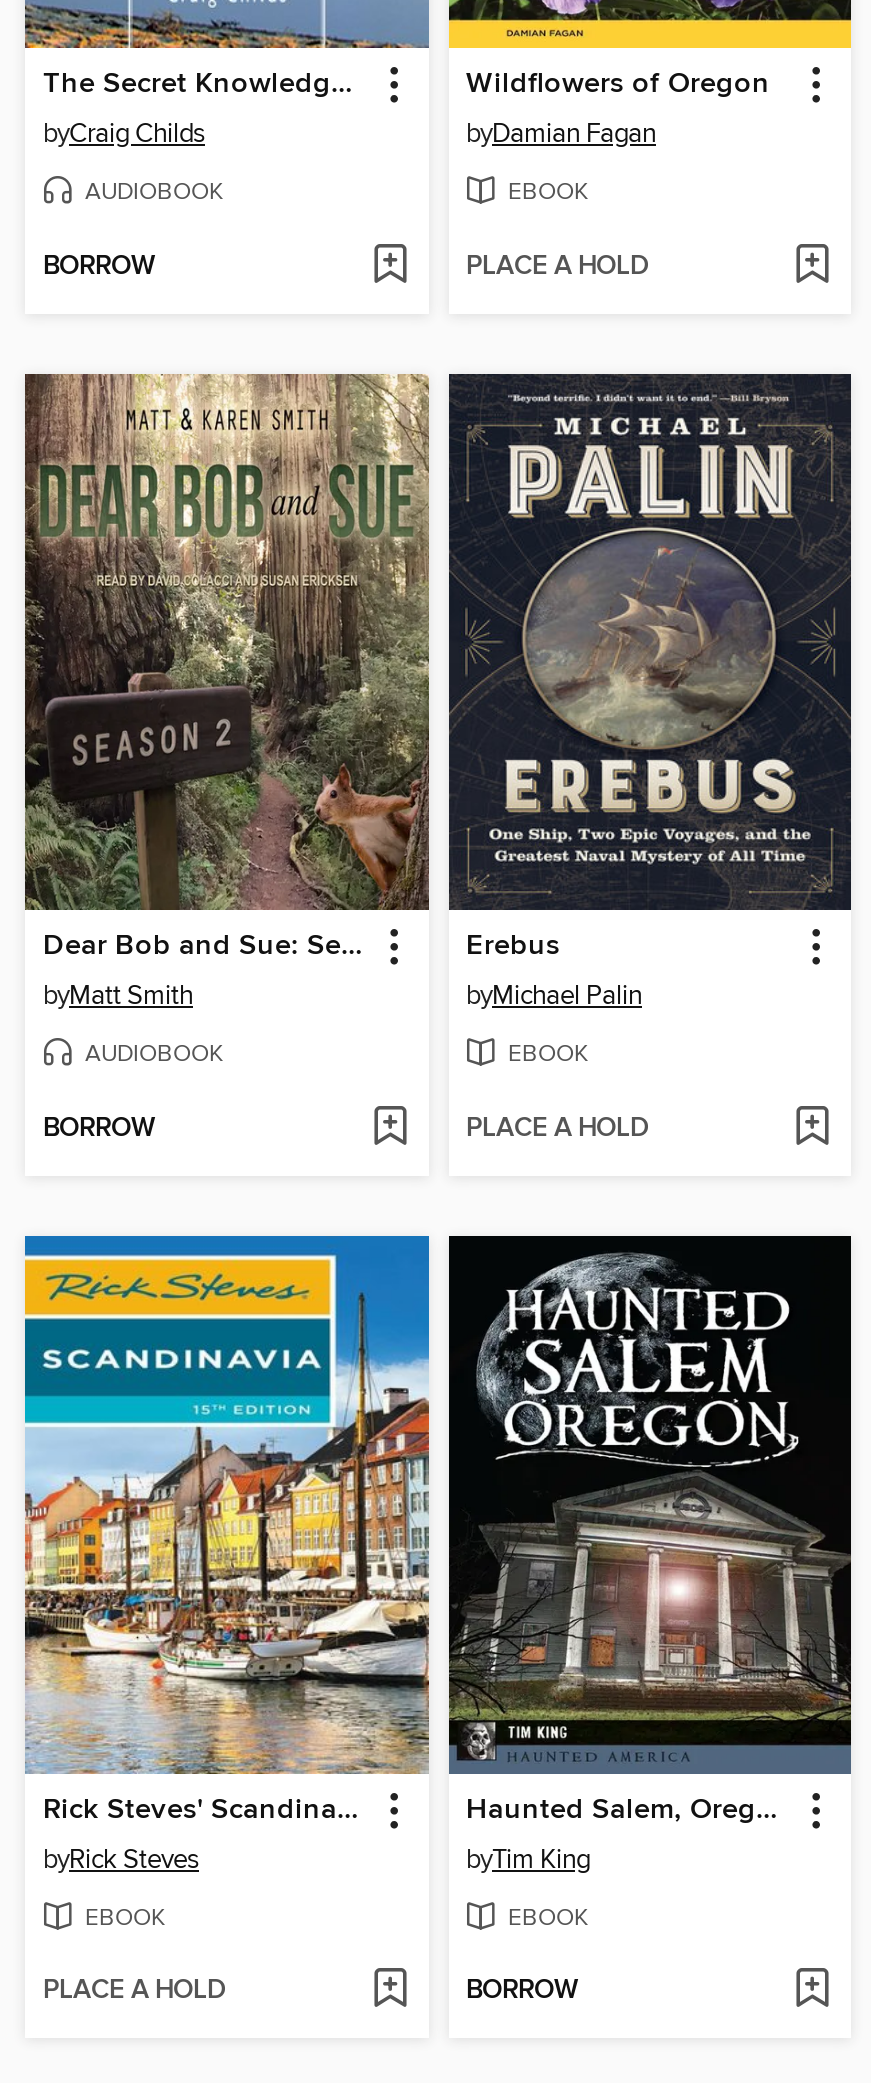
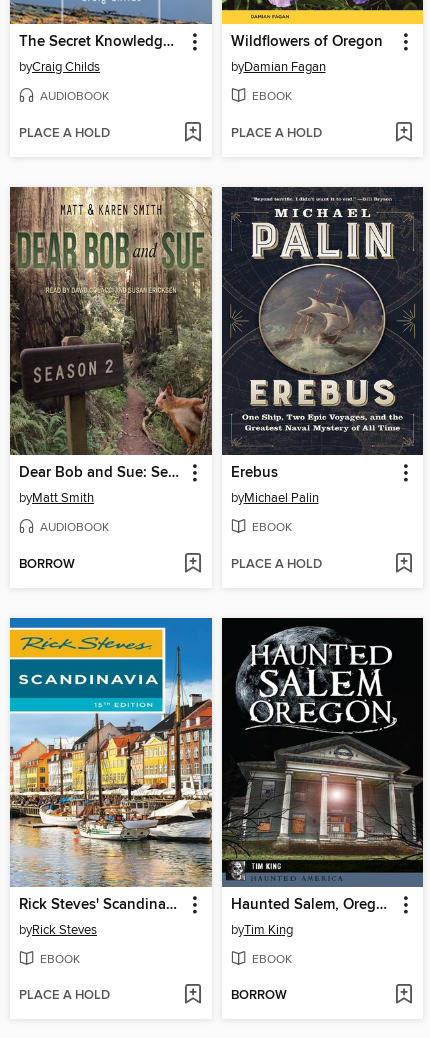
[43,250,155,284] BORROW -> [19,125,110,142] PLACE A HOLD

